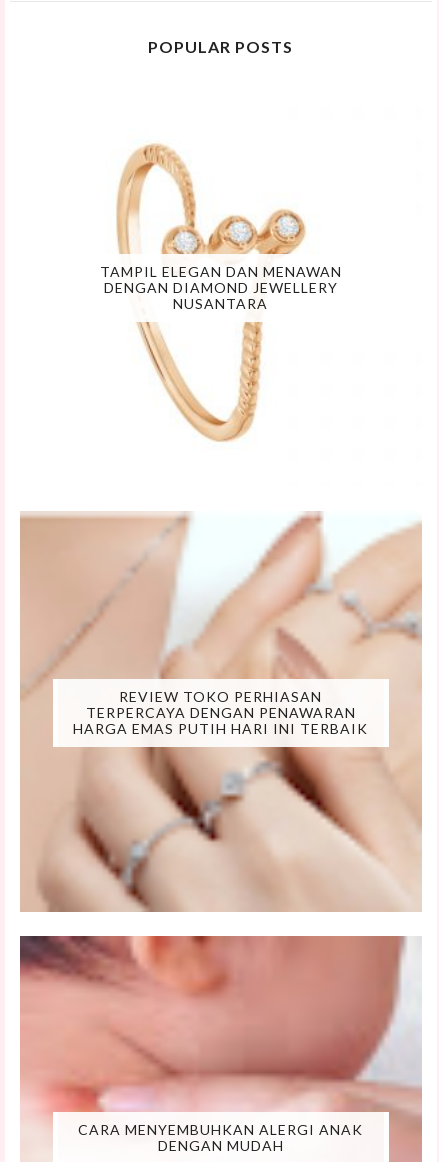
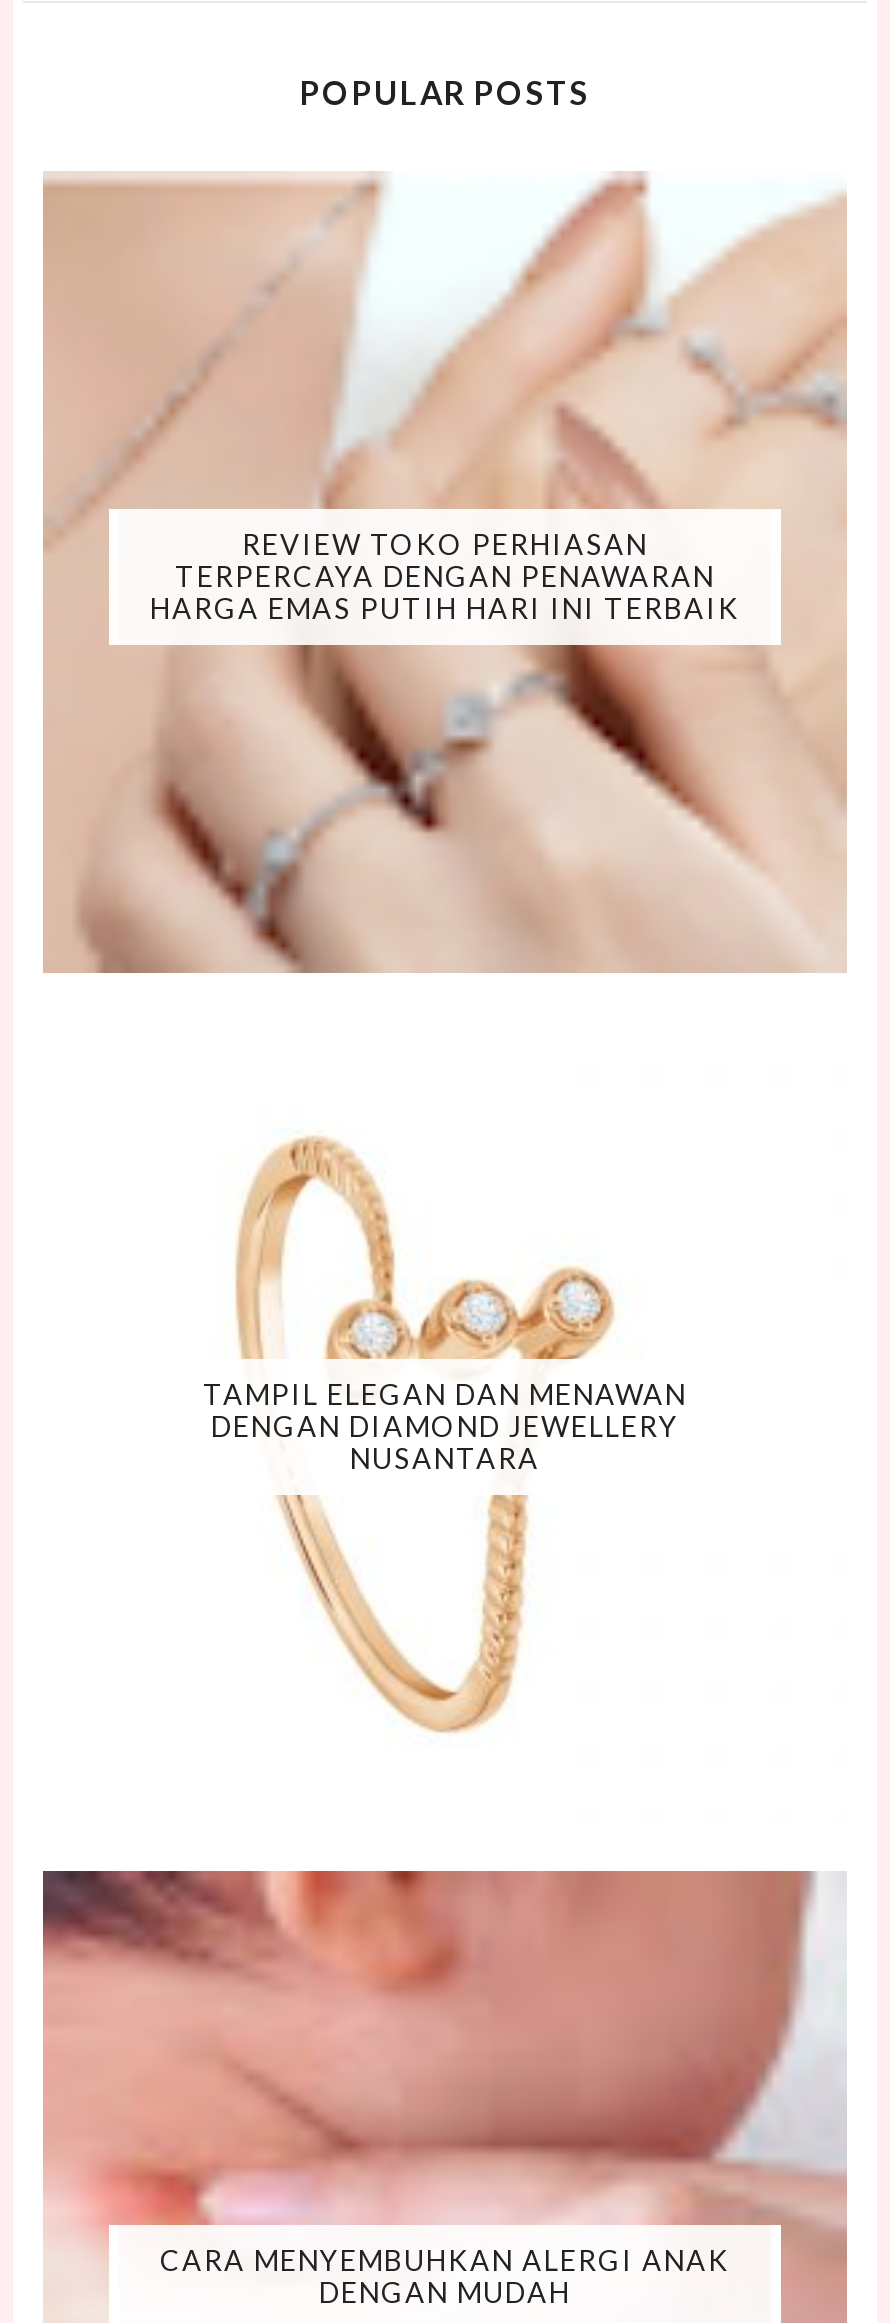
moved [100,137,342,312] -> [203,1124,687,1474]: [image] | TAMPIL ELEGAN DAN MENAWAN | DENGAN DIAMOND JEWELLERY | NUSANTARA
moved [131,313,268,447] -> [265,1476,539,1744]: [image]
moved [19,511,422,913] -> [41,172,849,976]: [image] | REVIEW TOKO PERHIASAN | TERPERCAYA DENGAN PENAWARAN | HARGA EMAS PUTIH HARI INI TERBAIK

